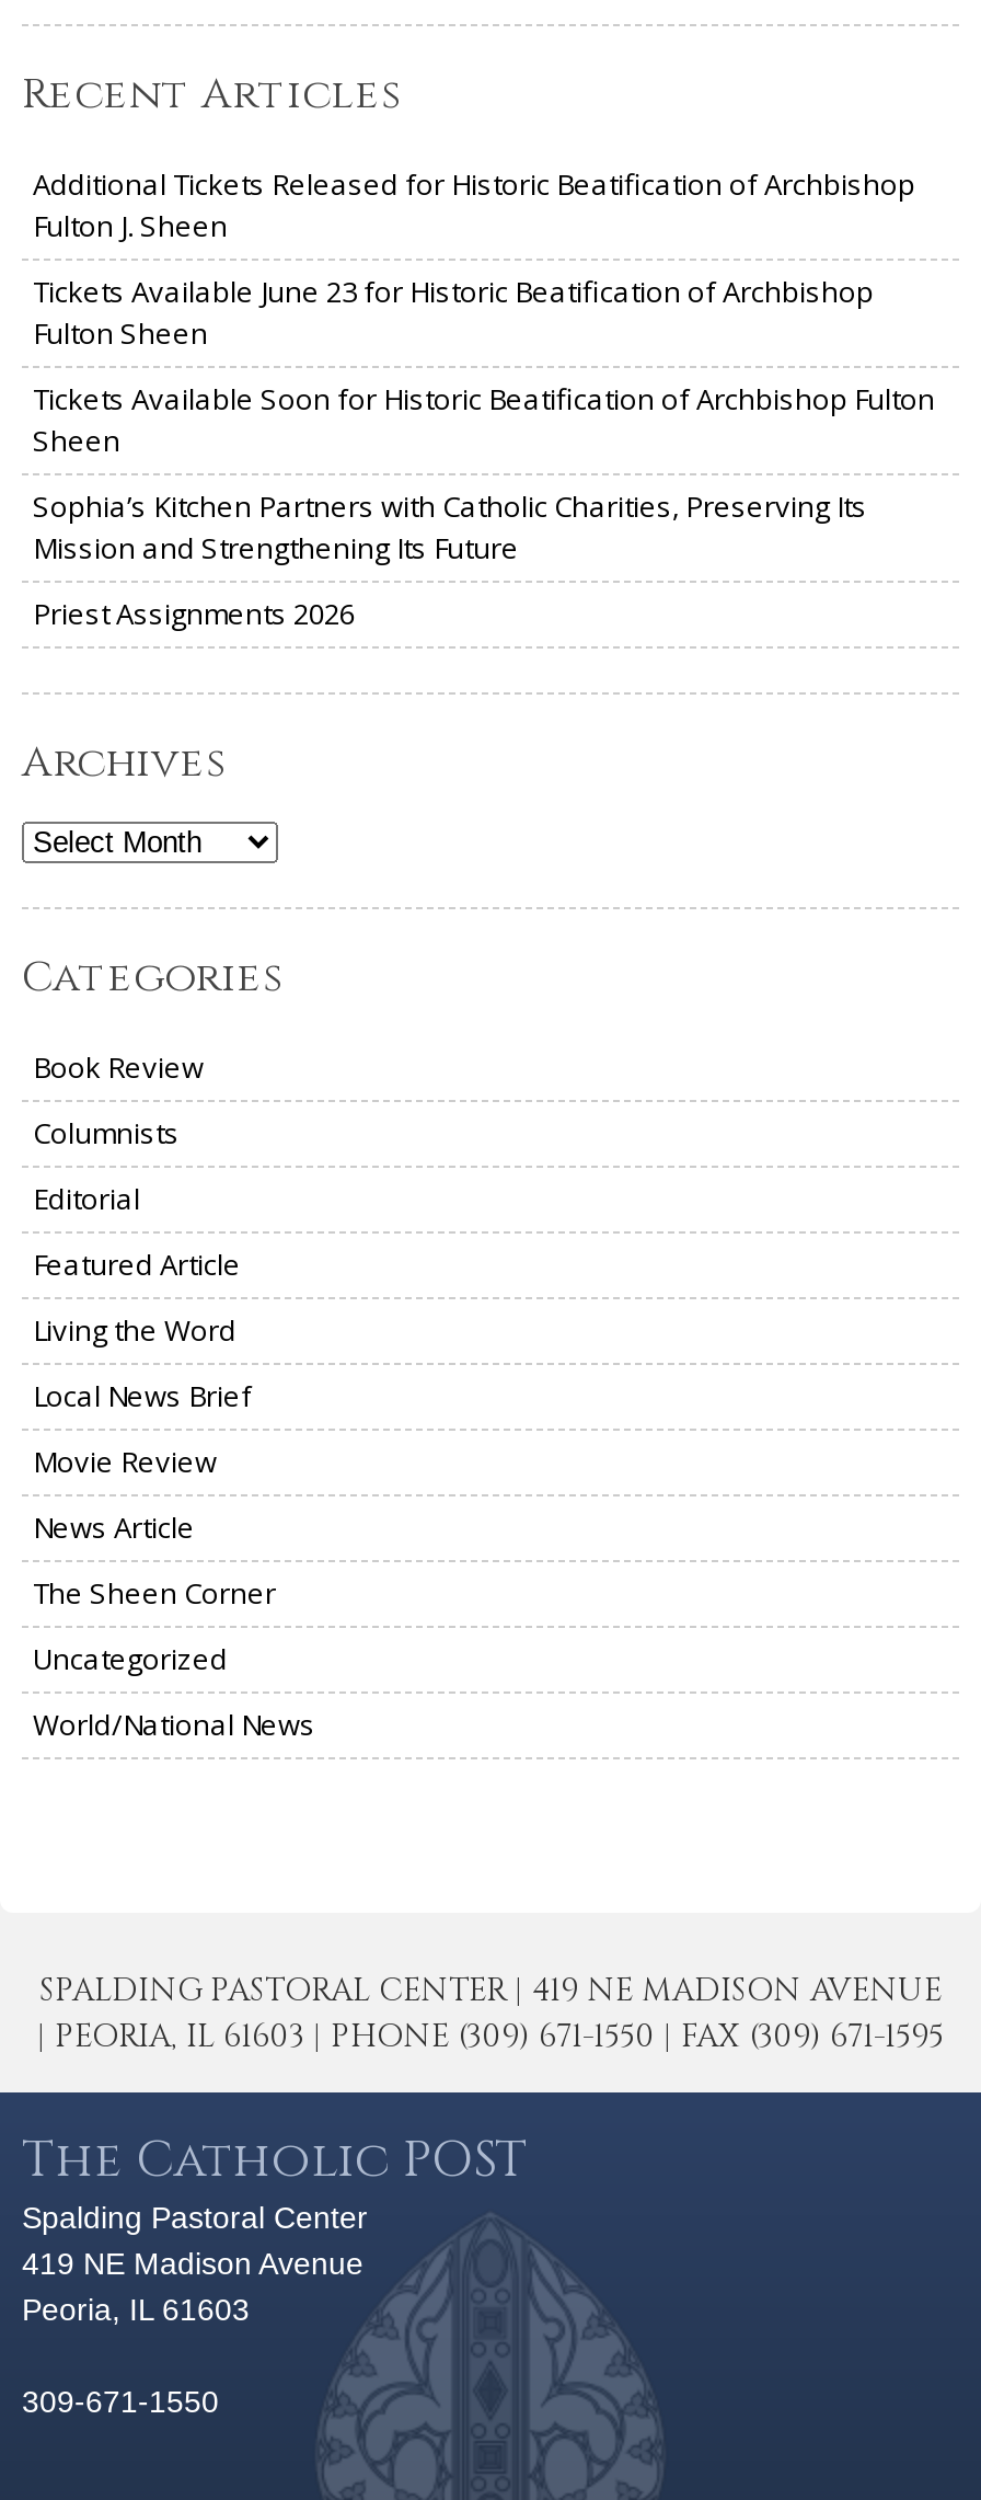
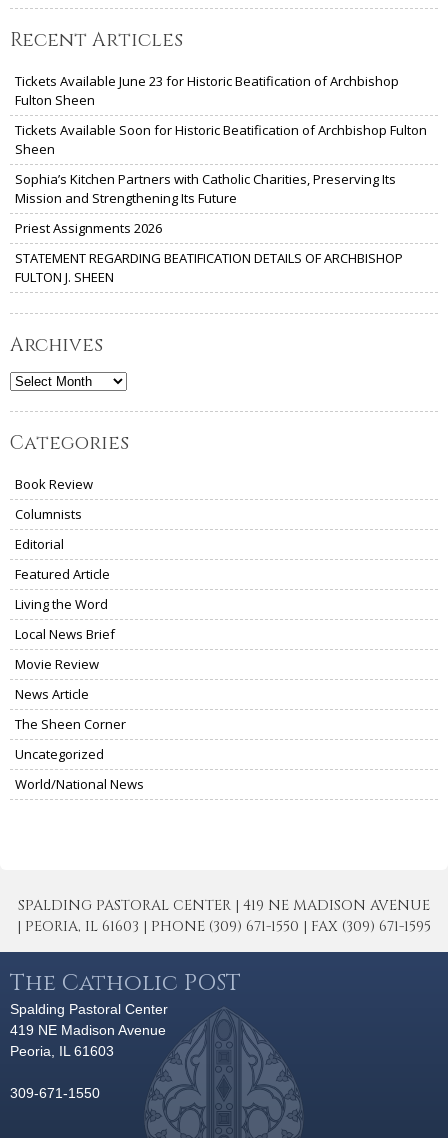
[33,163,915,245] Additional Tickets Released for Historic Beatification of Archbishop | Fulton J. Sheen -> none
moved [33,271,935,632] -> [15,72,427,237]: Tickets Available June 23 for Historic Beatification of Archbishop | Fulton Sheen | Tickets Available Soon for Historic Beatification of Archbishop Fulton | Sheen | Sophia’s Kitchen Partners with Catholic Charities, Preserving Its | Mission and Strengthening Its Future | Priest Assignments 2026
none -> [15,249,403,286] STATEMENT REGARDING BEATIFICATION DETAILS OF ARCHBISHOP | FULTON J. SHEEN

